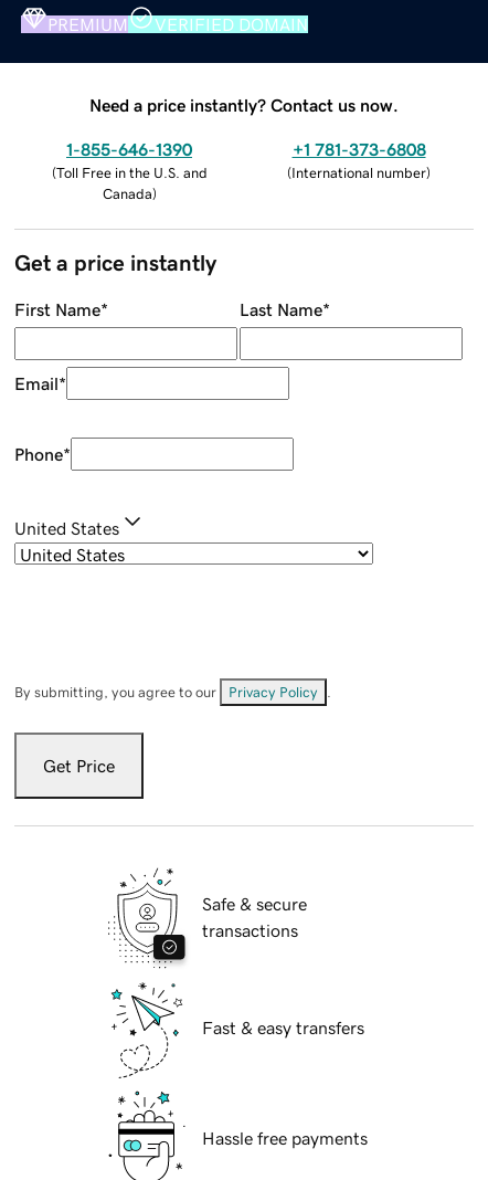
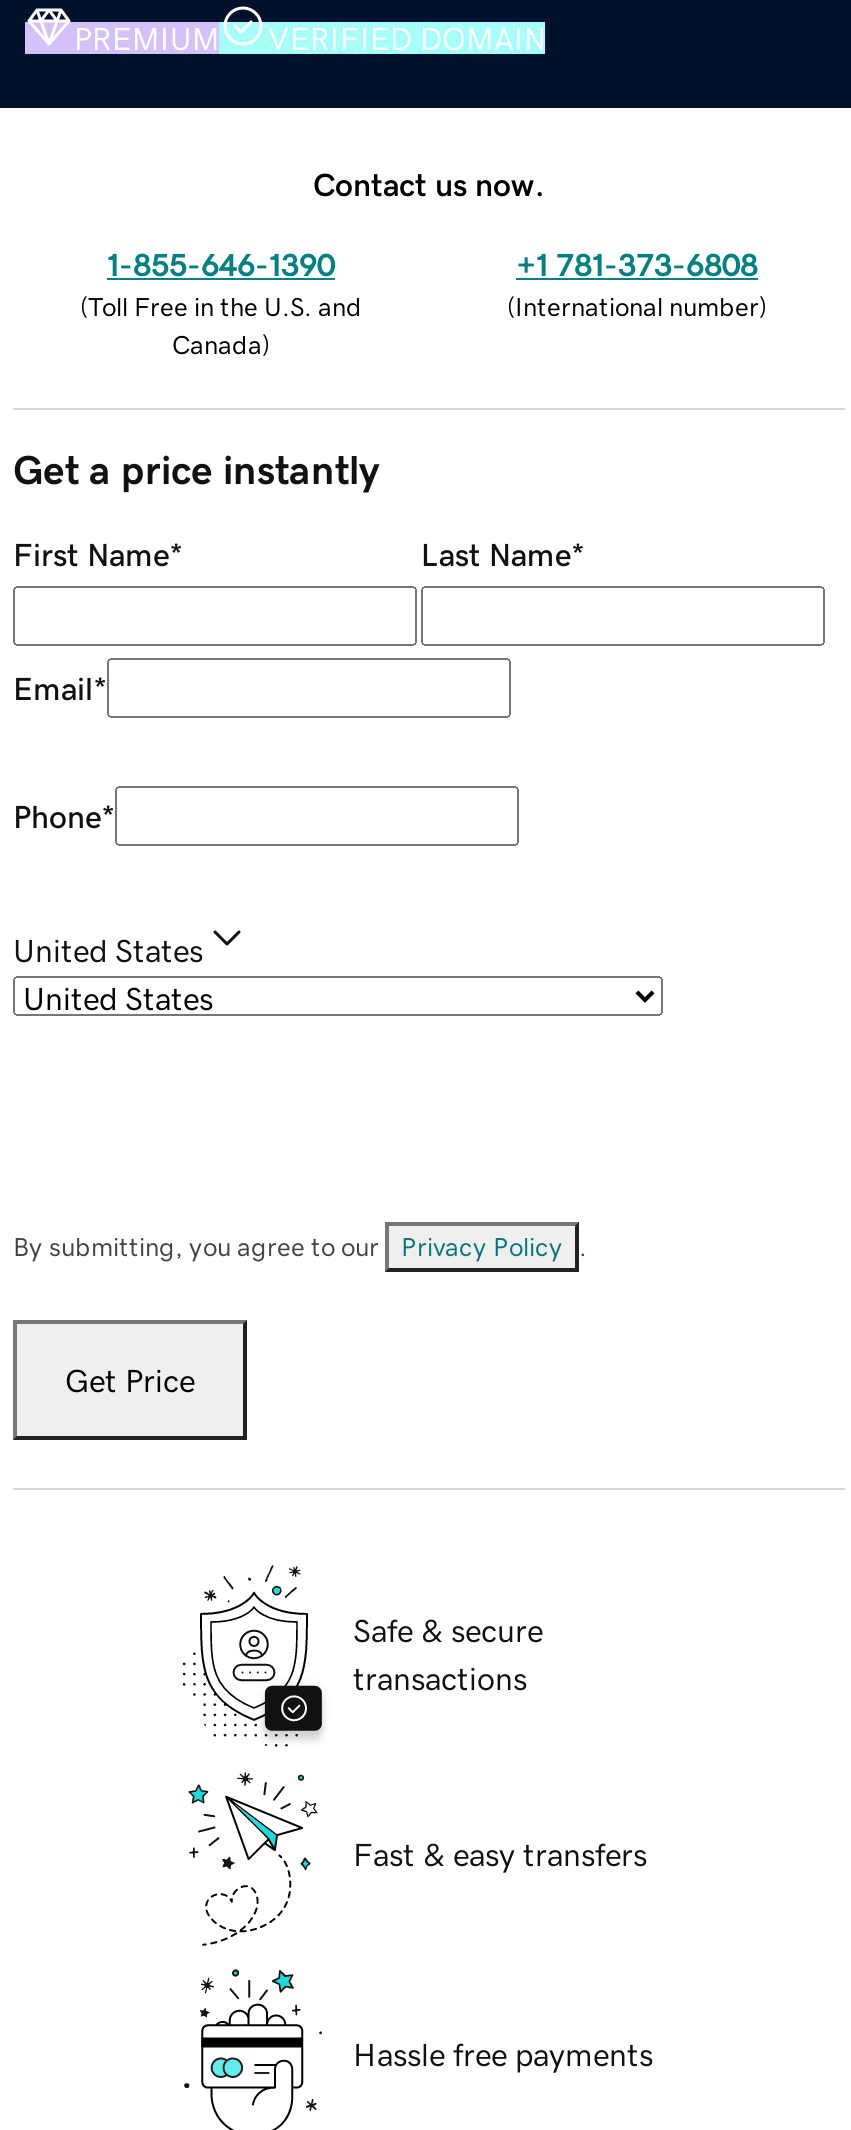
[89,96,399,113] Need a price instantly? Contact us now. -> [313,167,545,199] Contact us now.

